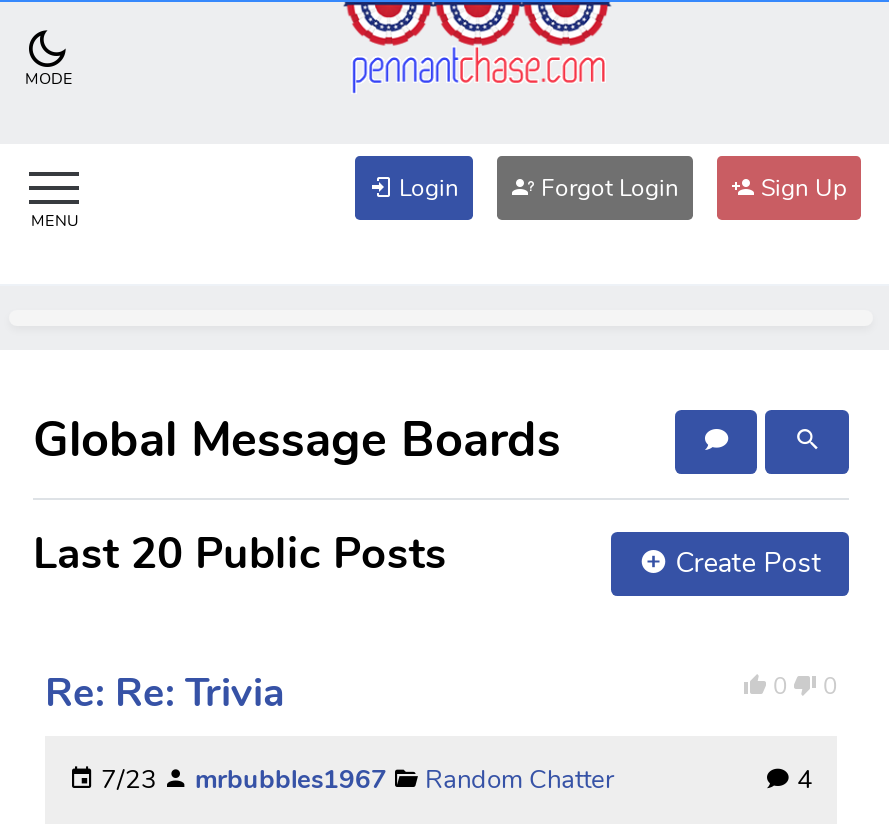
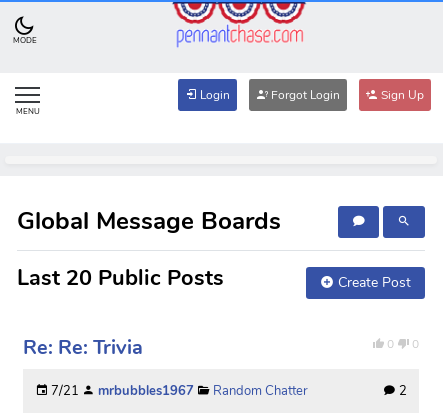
[95,762,615,798] 7/23 mrbubbles1967 Random Chatter -> [48,382,308,400] 7/21 mrbubbles1967 Random Chatter
[791,762,813,798] 4 -> [396,382,407,400] 2

